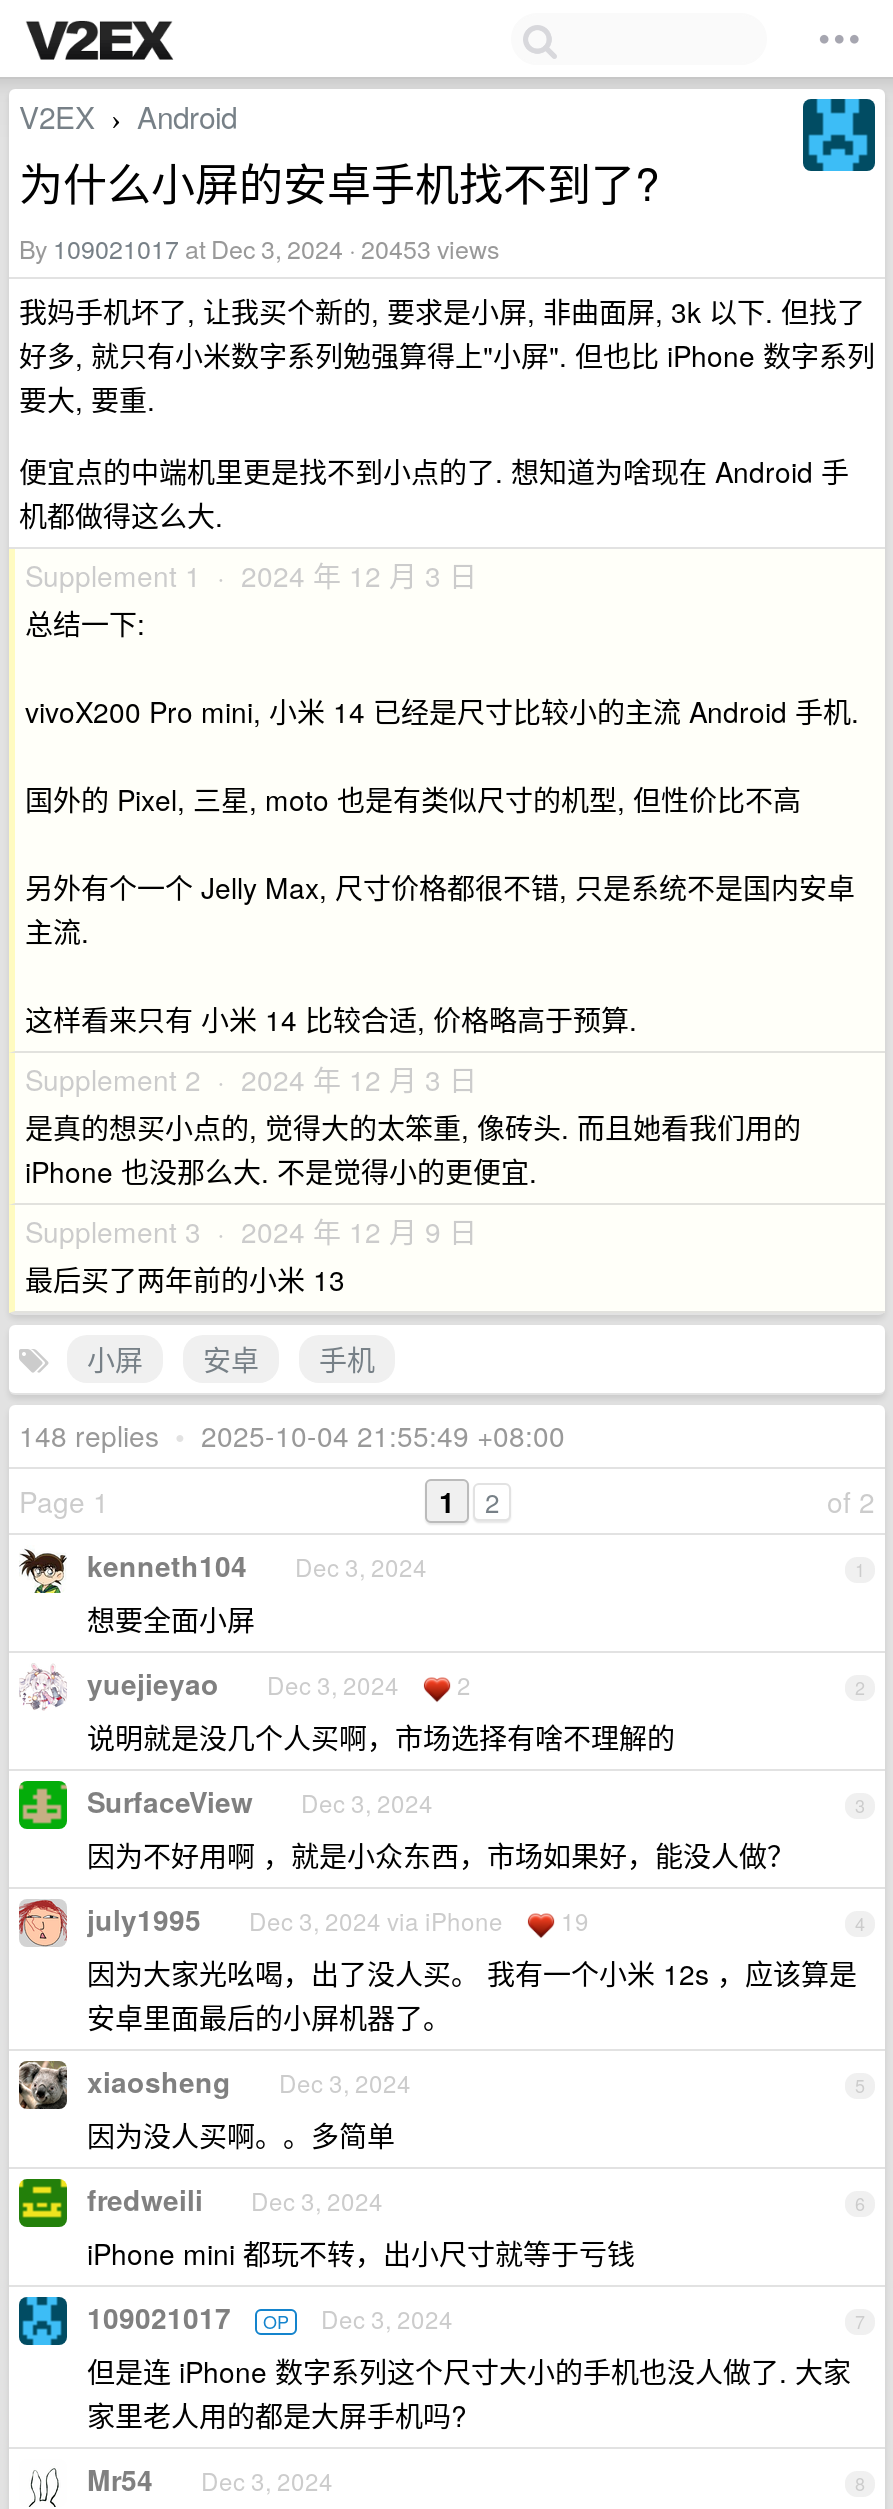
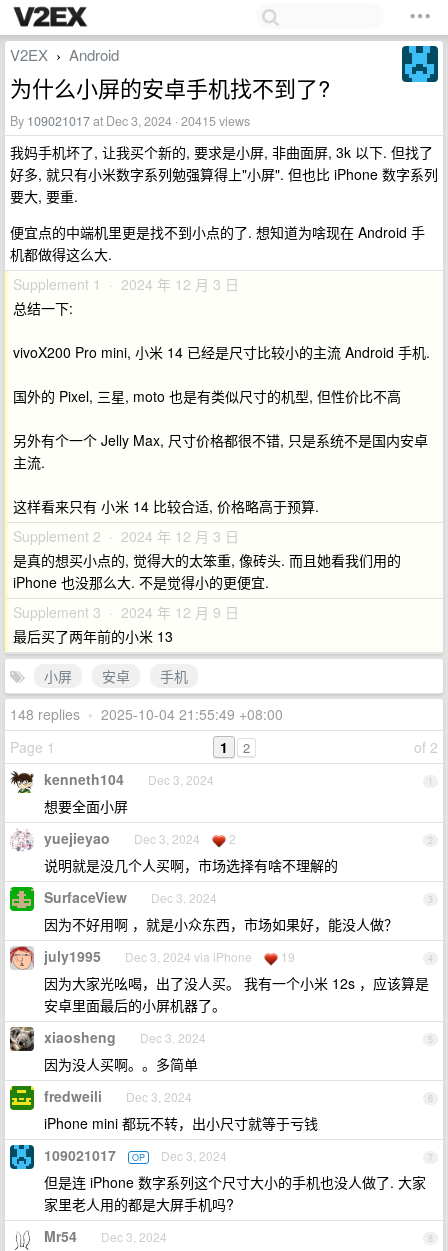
[19,231,499,267] By 109021017 at Dec 3, 2024 · 20453 views -> [10,112,250,130] By 109021017 at Dec 3, 2024 · 20415 views

